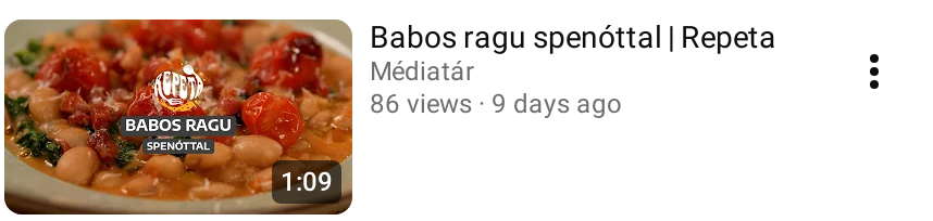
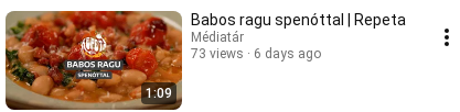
[370,90,472,120] 86 views -> [191,47,244,62] 73 views
[492,90,622,120] 9 days ago -> [254,47,321,62] 6 days ago

